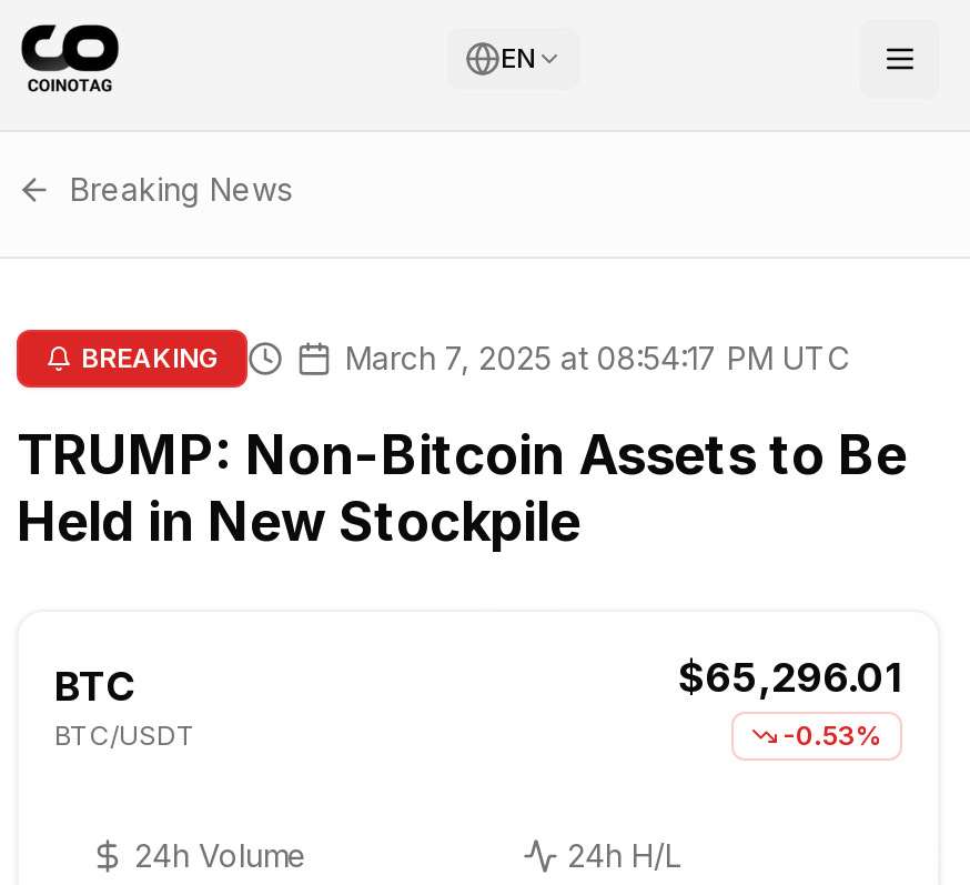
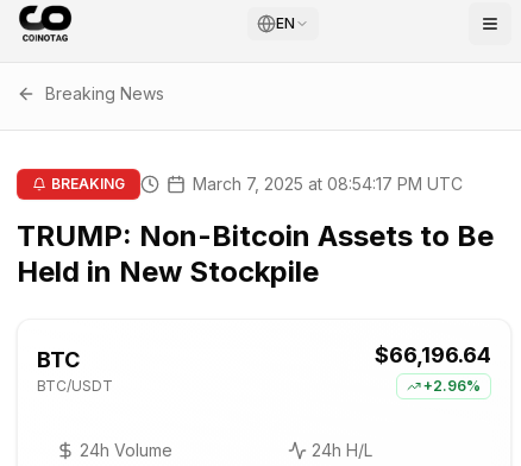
[678,654,902,752] $65,296.01 | -0.53% -> [375,342,491,395] $66,196.64 | +2.96%

